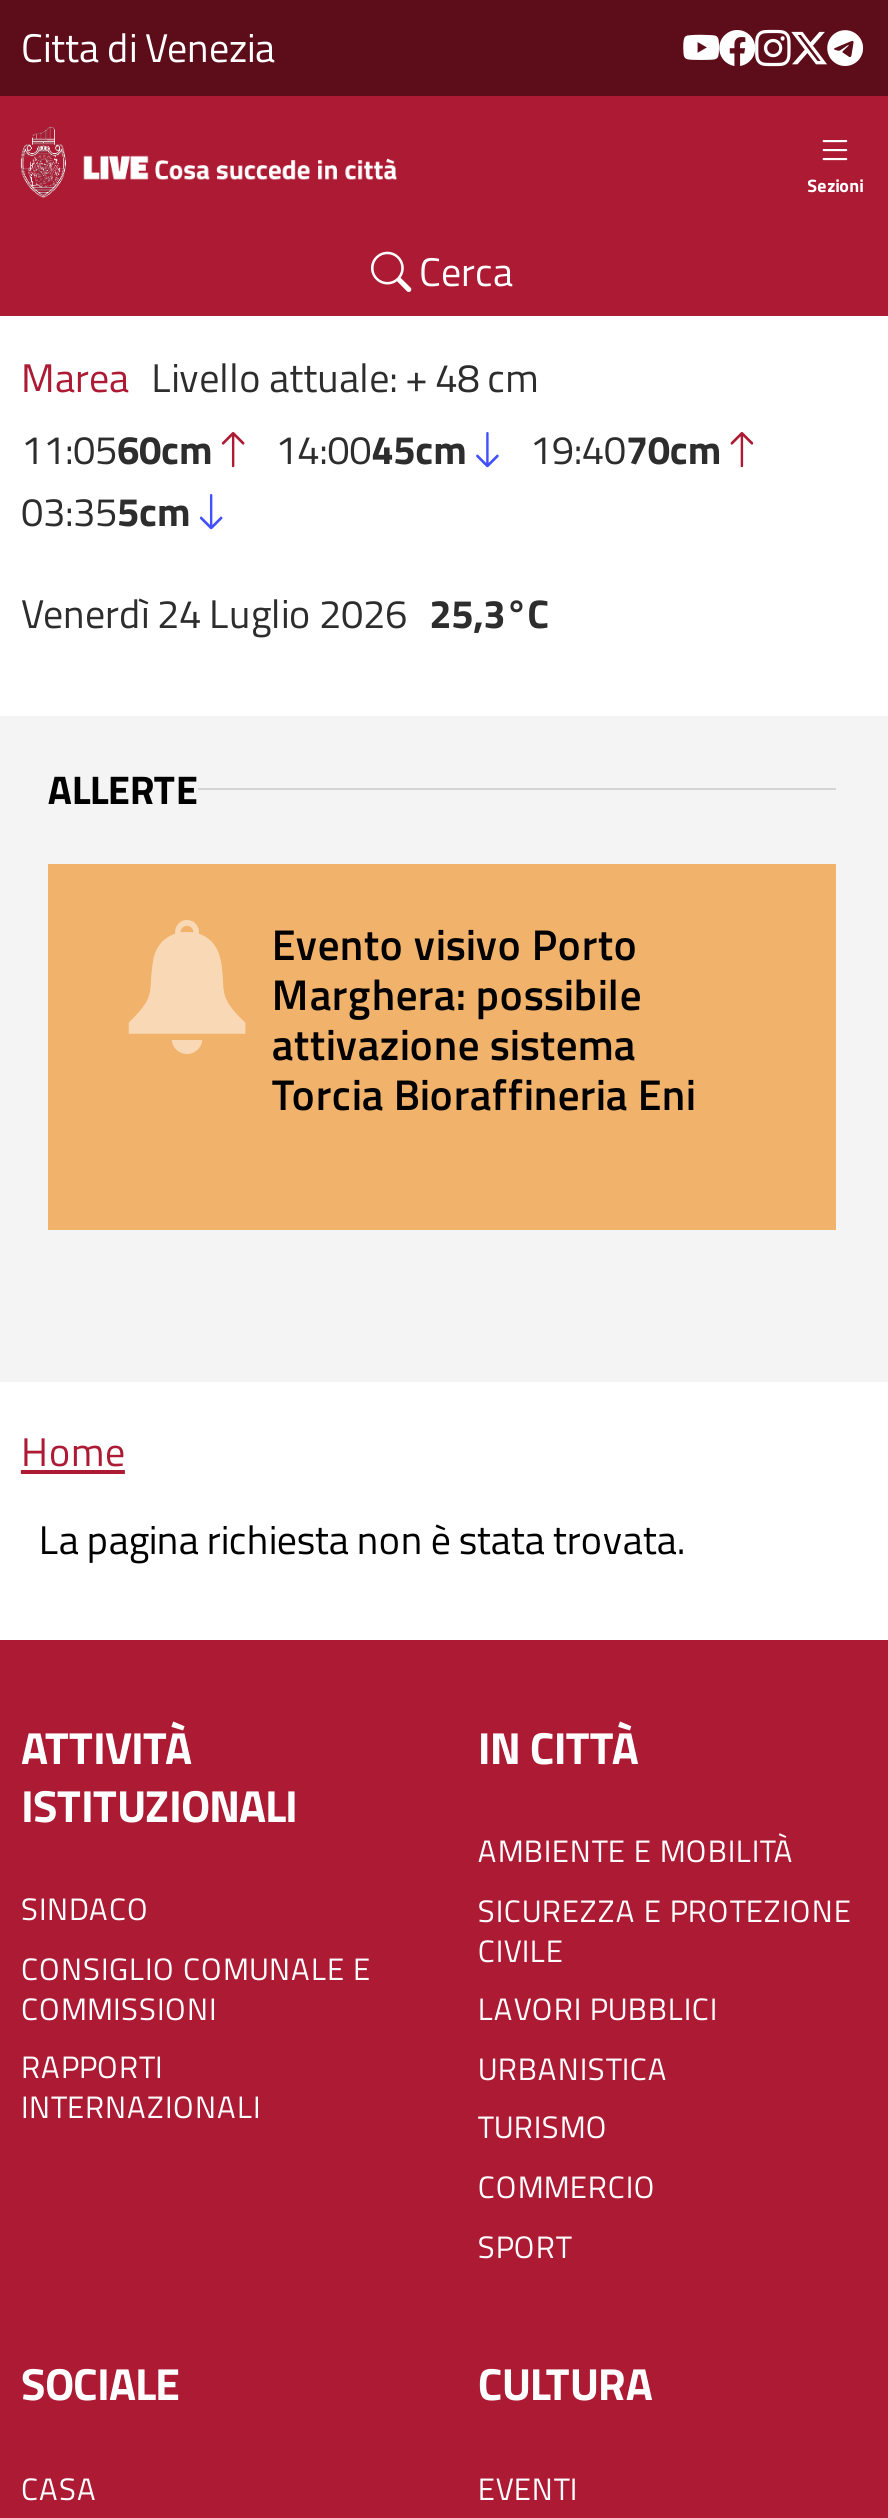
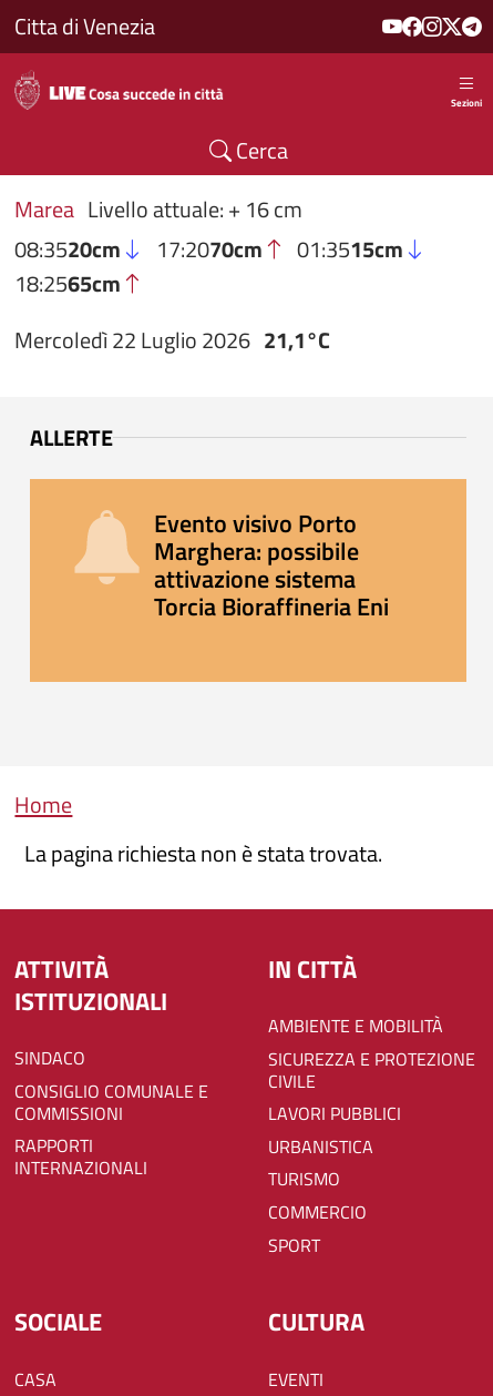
[21,346,722,542] Marea Livello attuale: + 48 cm | 11:0560cm | 14:0045cm | 19:4070cm | 03:355cm -> [15,192,403,301] Marea Livello attuale: + 16 cm | 08:3520cm | 17:2070cm | 01:3515cm | 18:2565cm
[21,583,549,645] Venerdì 24 Luglio 2026 25,3°C -> [15,323,330,357] Mercoledì 22 Luglio 2026 21,1°C

